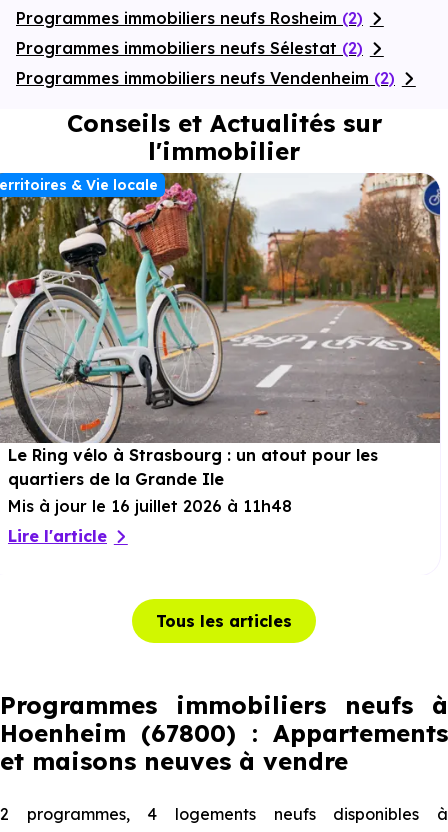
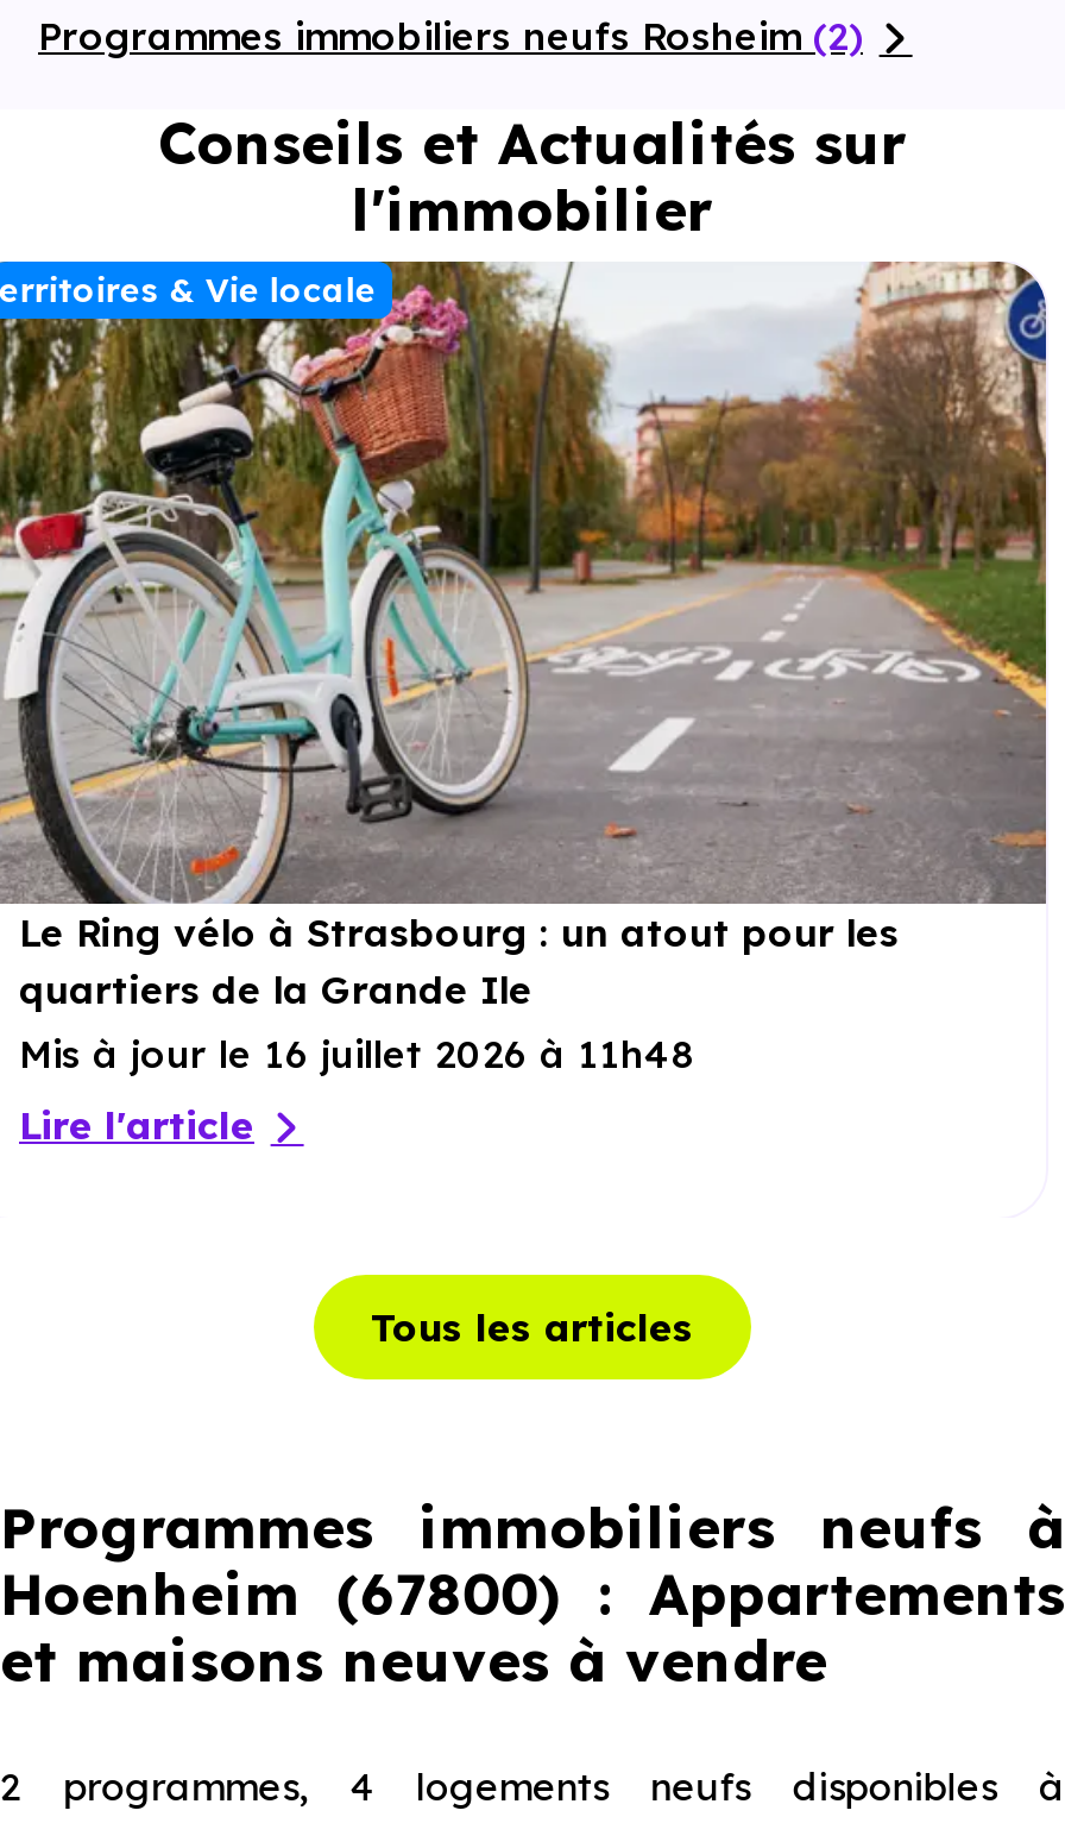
[16,38,395,88] Programmes immobiliers neufs Sélestat (2) | Programmes immobiliers neufs Vendenheim (2) -> none

